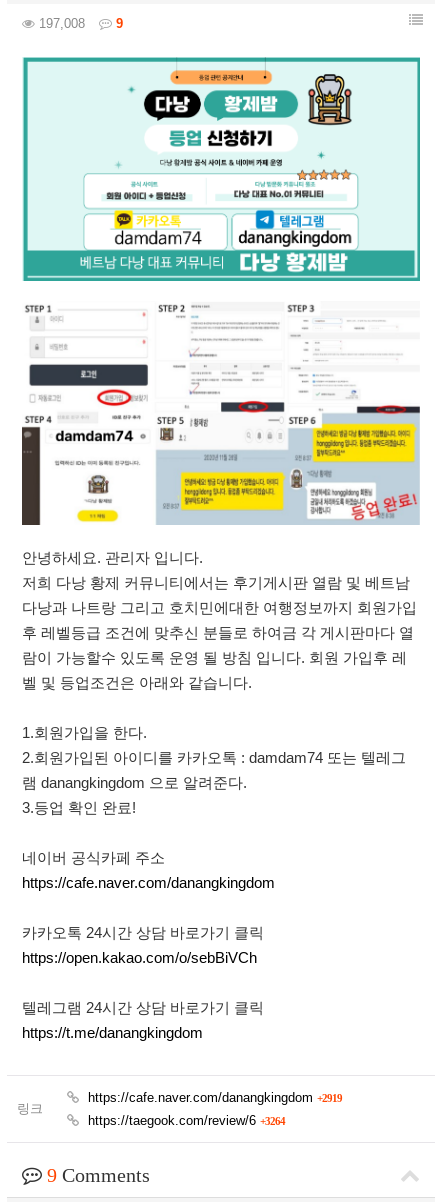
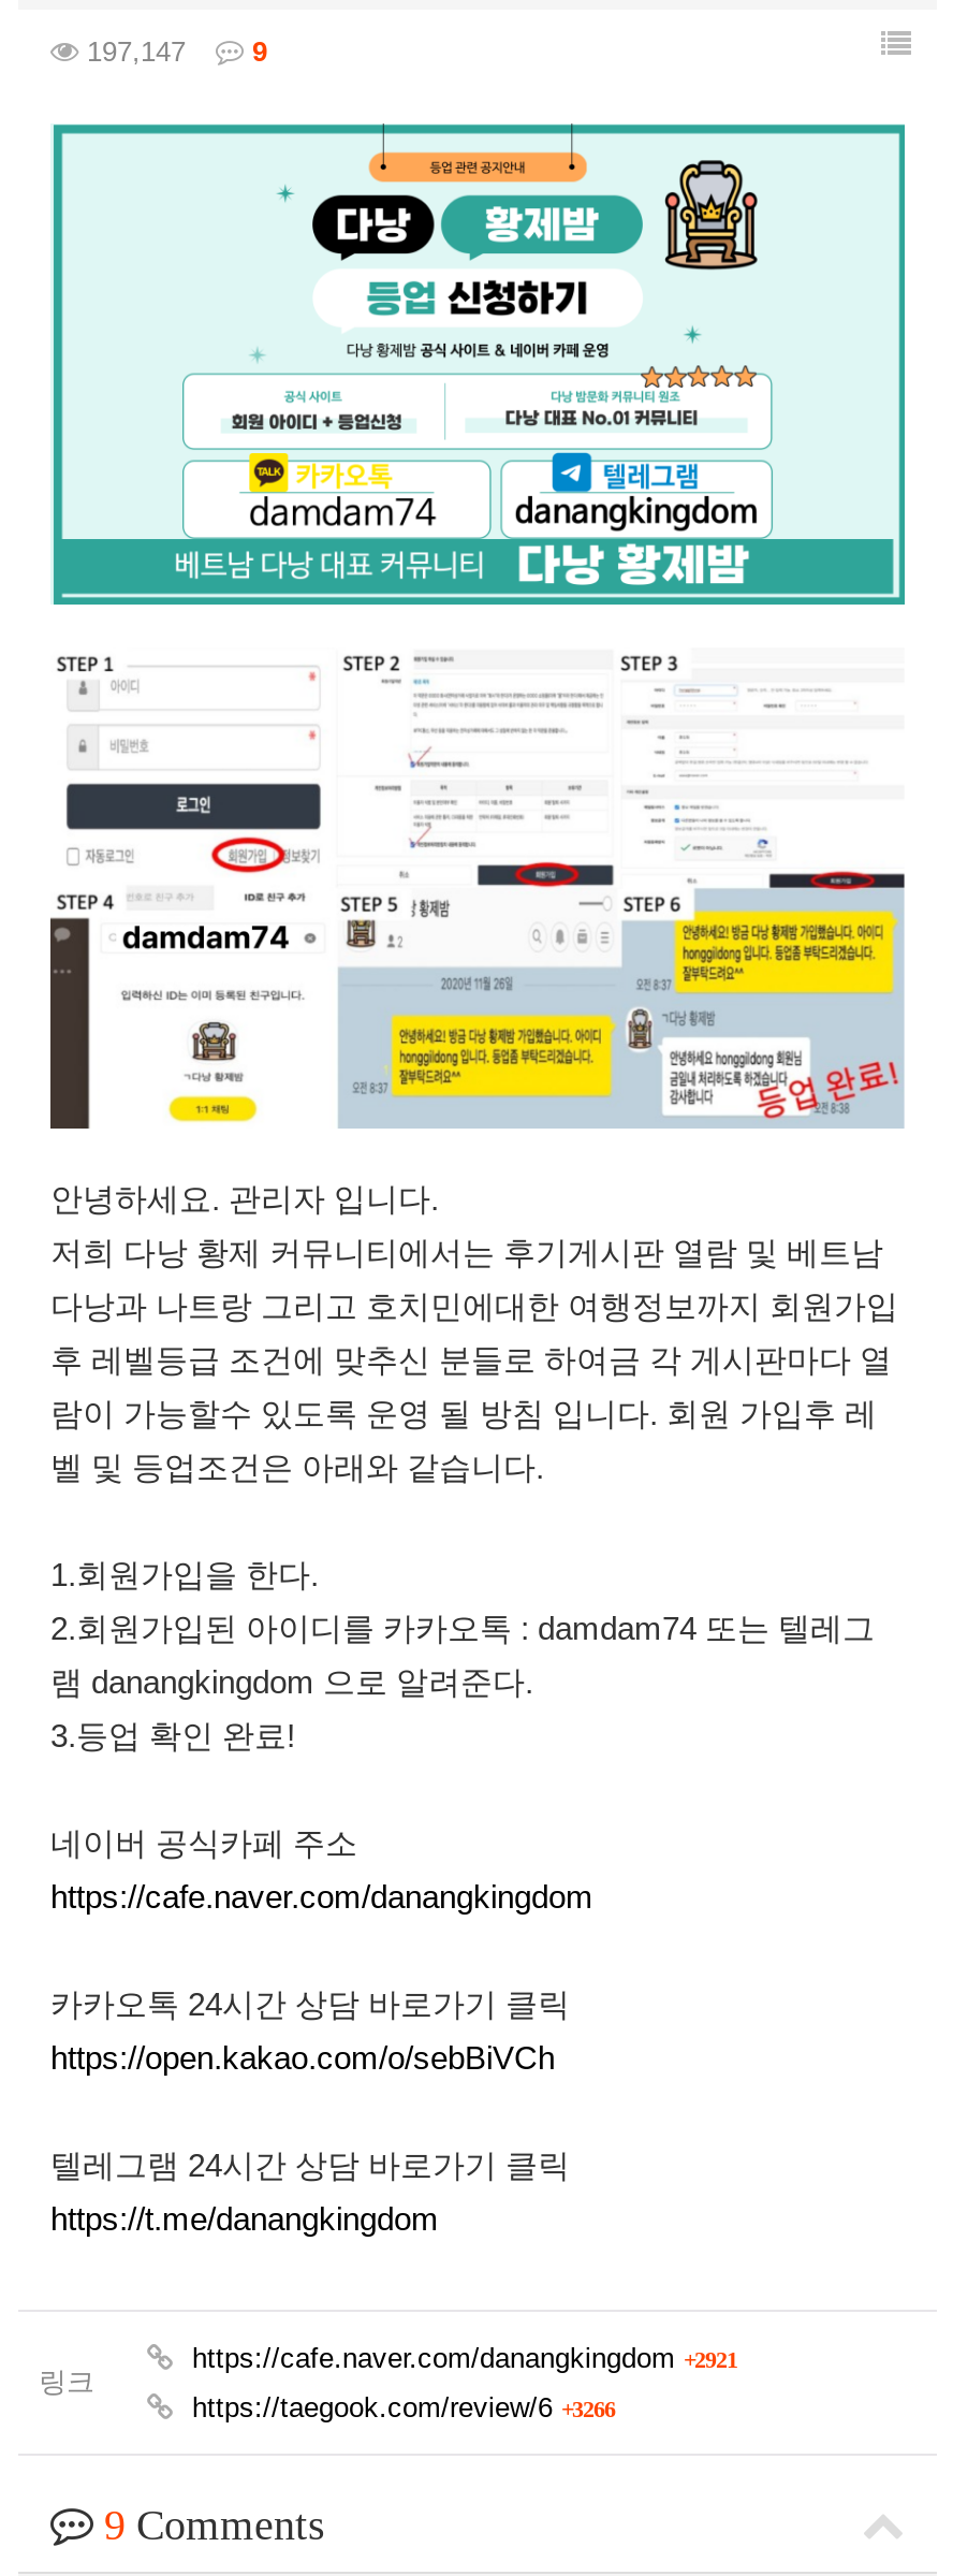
[35,16,85,31] 197,008 -> [78,35,186,68] 197,147
[84,1090,342,1105] https://cafe.naver.com/danangkingdom +2919 -> [184,2342,737,2374] https://cafe.naver.com/danangkingdom +2921
[84,1113,285,1128] https://taegook.com/review/6 +3264 -> [184,2391,615,2424] https://taegook.com/review/6 +3266

